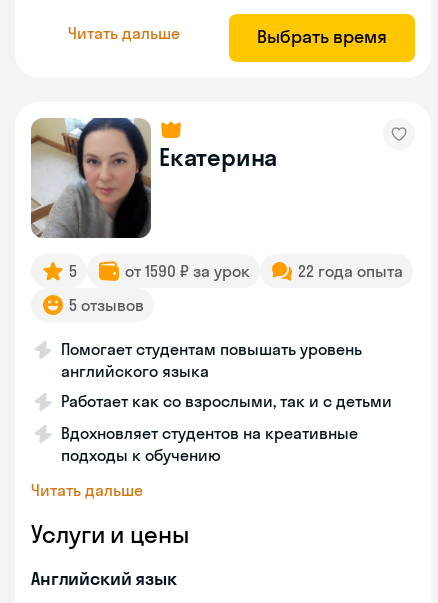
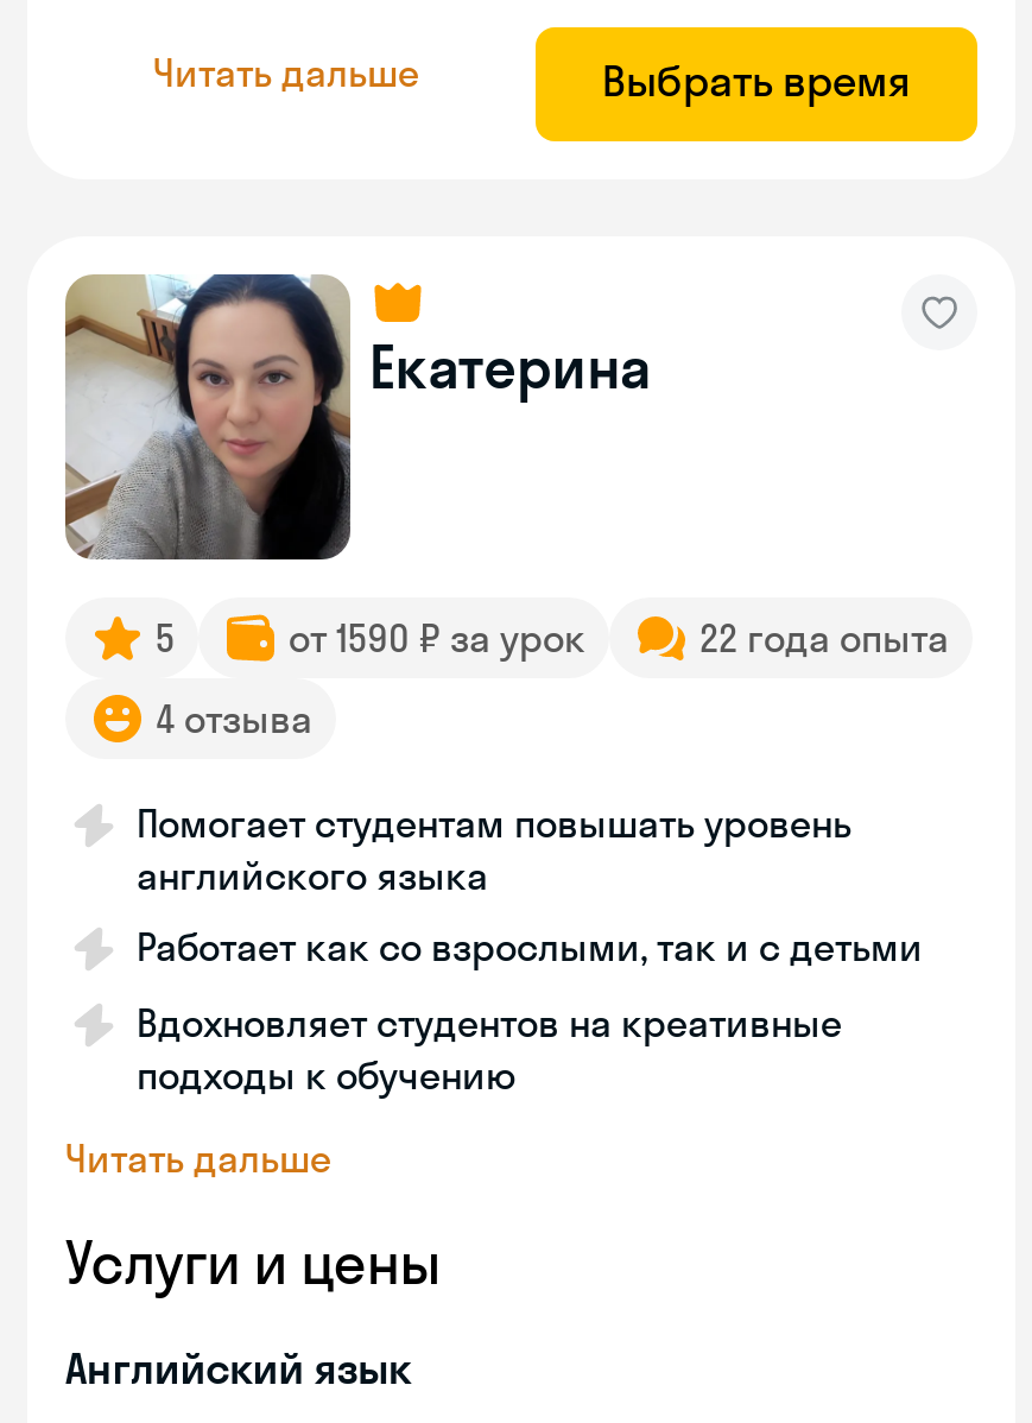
[69,295,144,315] 5 отзывов -> [156,695,312,742] 4 отзыва

